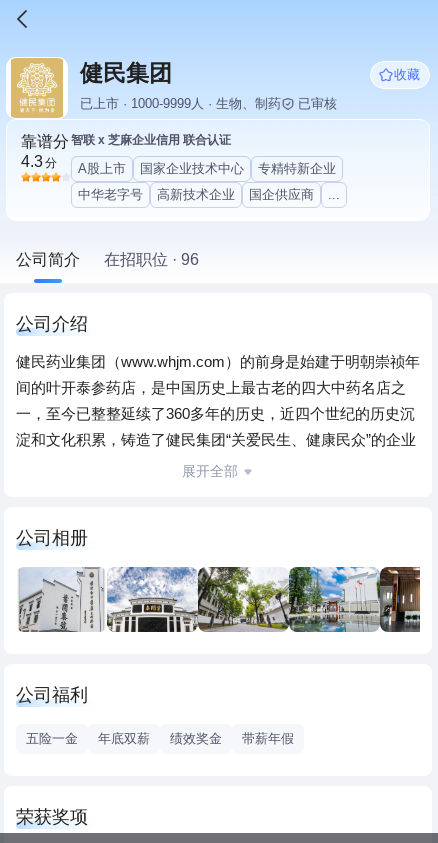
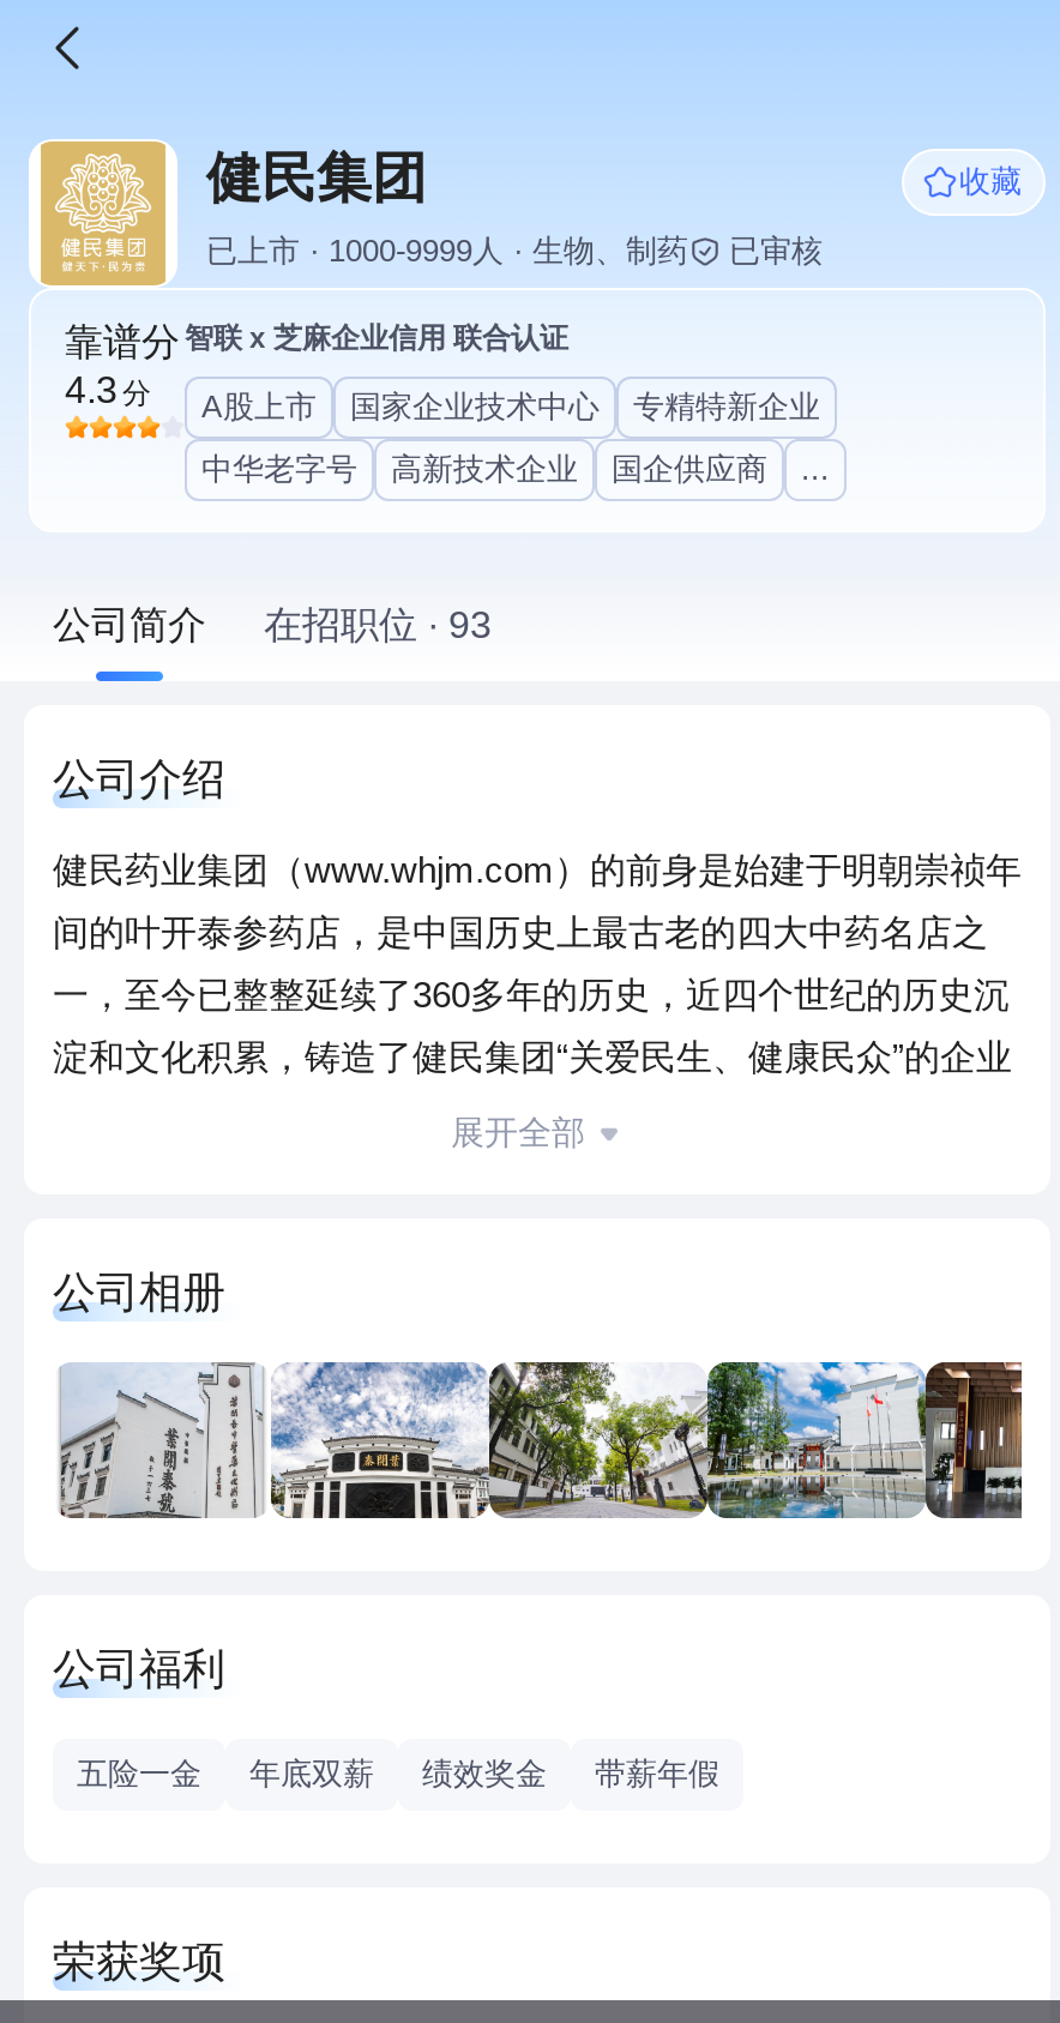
[16,250,199,267] 公司简介 在招职位 · 96 -> [53,603,492,644] 公司简介 在招职位 · 93

